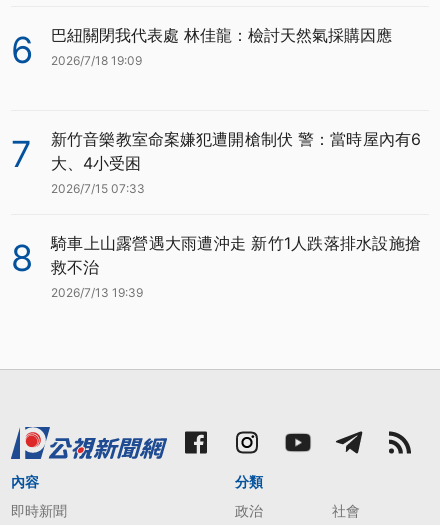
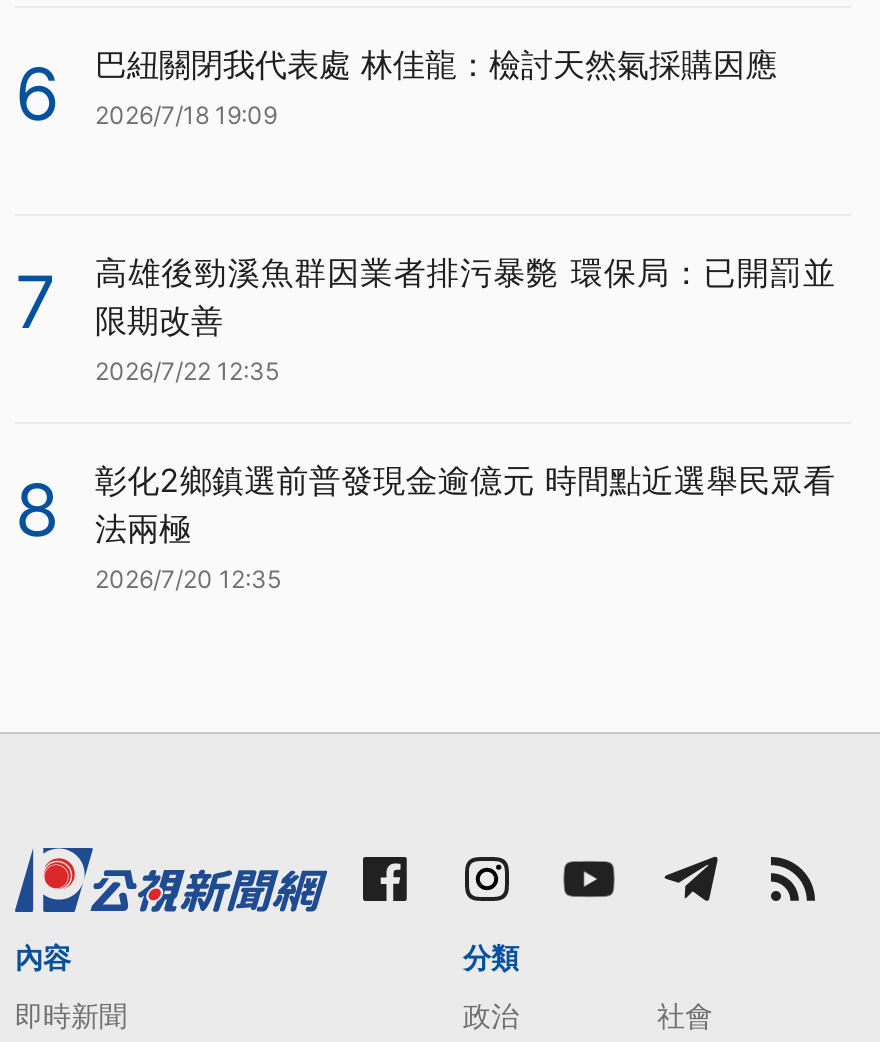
[51,129,421,196] 新竹音樂教室命案嫌犯遭開槍制伏 警：當時屋內有6 | 大、4小受困 | 2026/7/15 07:33 -> [95,252,835,386] 高雄後勁溪魚群因業者排污暴斃 環保局：已開罰並 | 限期改善 | 2026/7/22 12:35
[51,233,421,300] 騎車上山露營遇大雨遭沖走 新竹1人跌落排水設施搶 | 救不治 | 2026/7/13 19:39 -> [95,460,835,594] 彰化2鄉鎮選前普發現金逾億元 時間點近選舉民眾看 | 法兩極 | 2026/7/20 12:35

